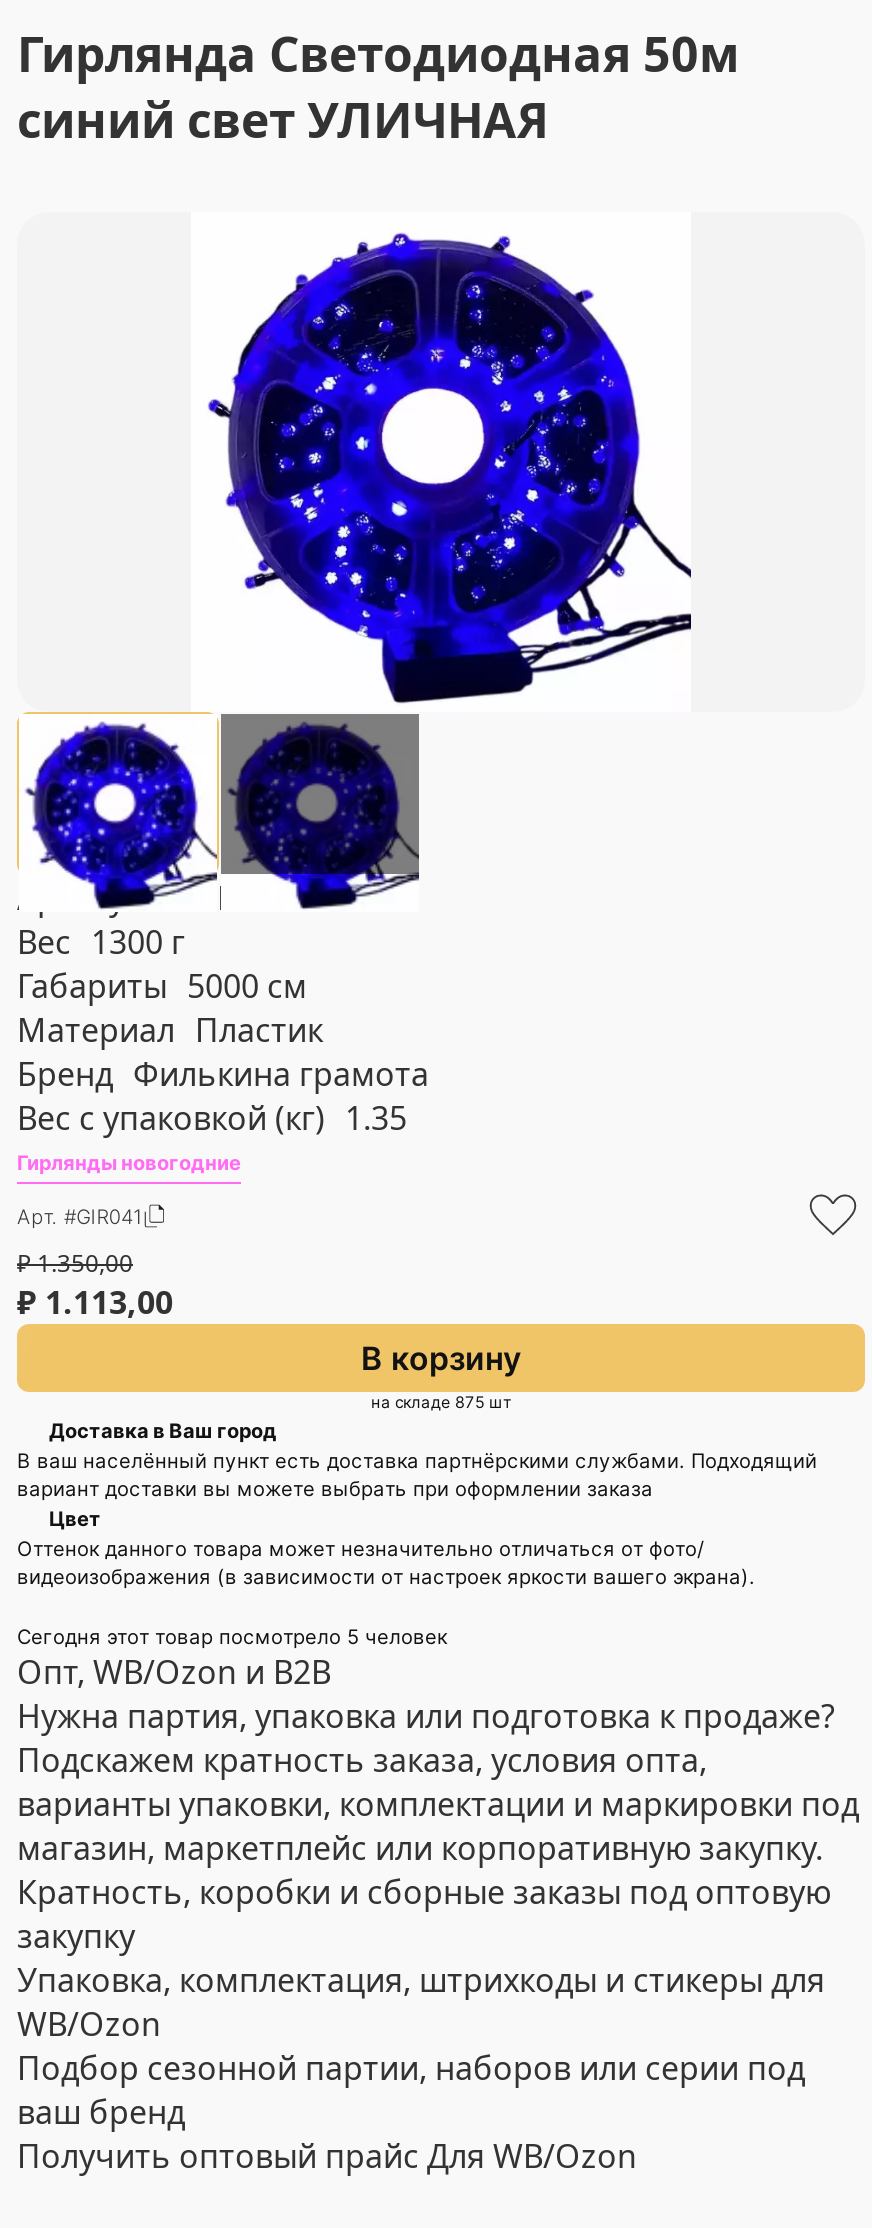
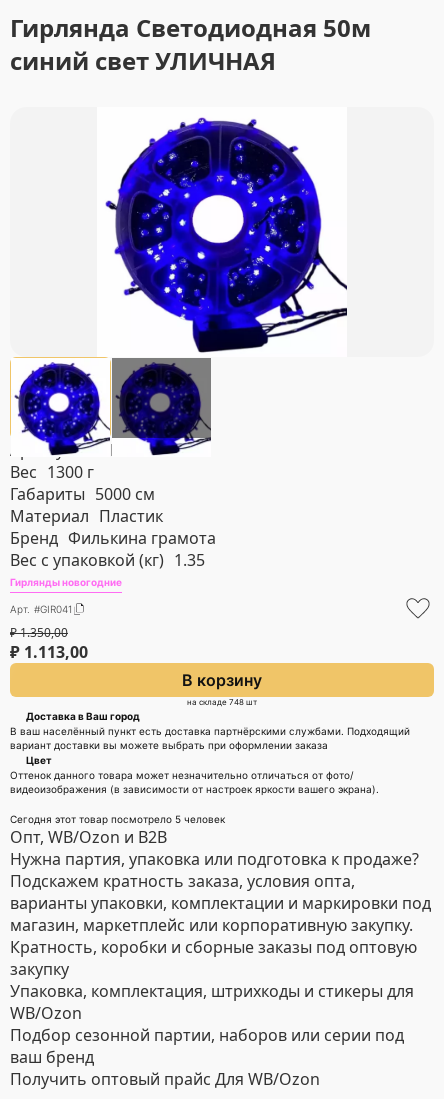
[371,1392,511,1412] на складе 875 шт -> [187,697,257,707] на складе 748 шт

